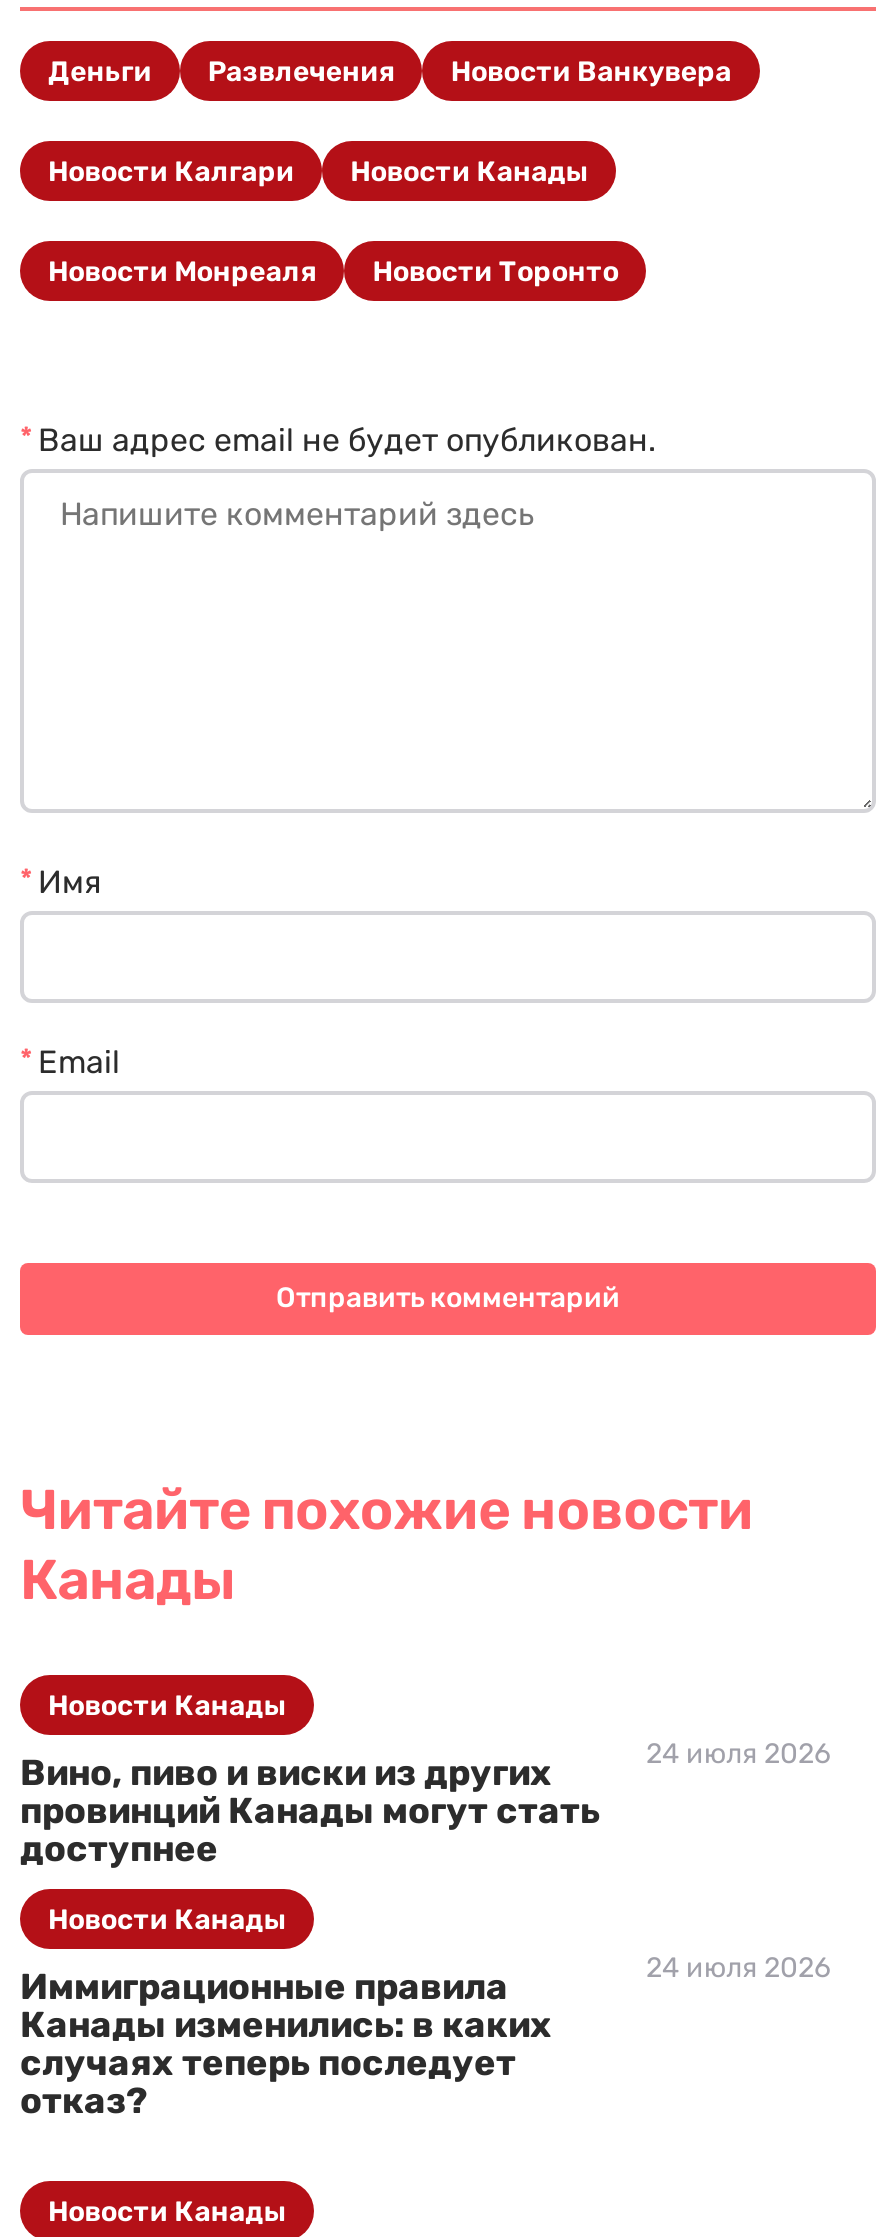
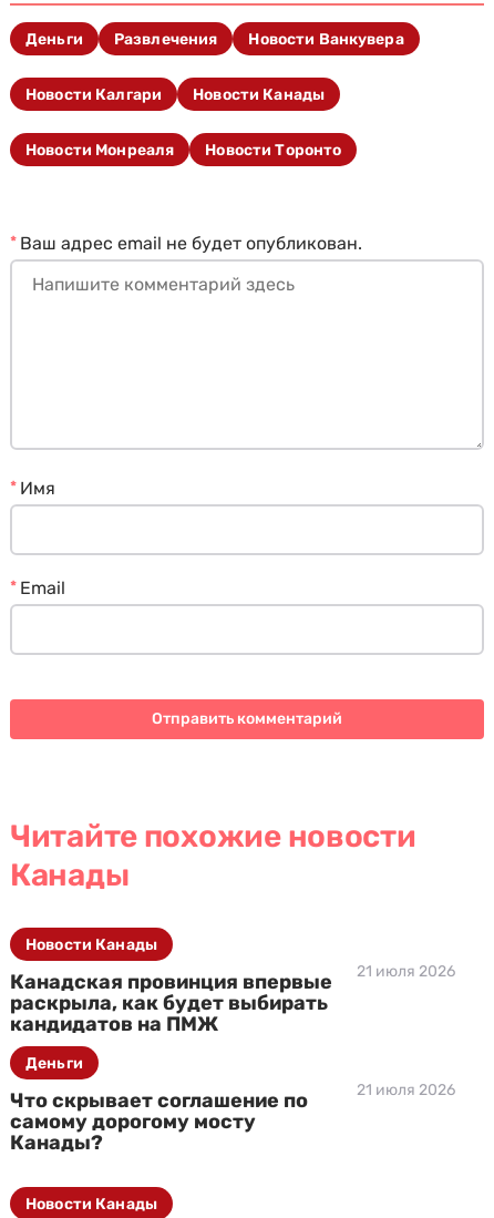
[646,1737,830,1771] 24 июля 2026 -> [357,962,455,981] 21 июля 2026
[20,1751,600,1871] Вино, пиво и виски из других | провинций Канады могут стать | доступнее -> [10,970,332,1036] Канадская провинция впервые | раскрыла, как будет выбирать | кандидатов на ПМЖ
[48,1902,286,1936] Новости Канады -> [25,1053,83,1072] Деньги
[646,1951,830,1985] 24 июля 2026 -> [357,1081,455,1099] 21 июля 2026
[20,1965,552,2123] Иммиграционные правила | Канады изменились: в каких | случаях теперь последует | отказ? -> [10,1088,308,1155] Что скрывает соглашение по | самому дорогому мосту | Канады?

